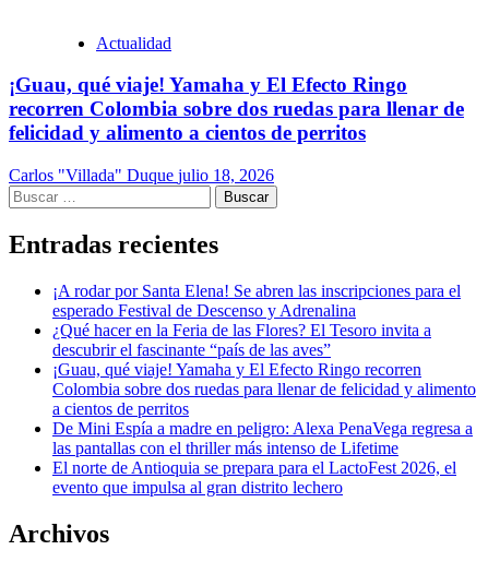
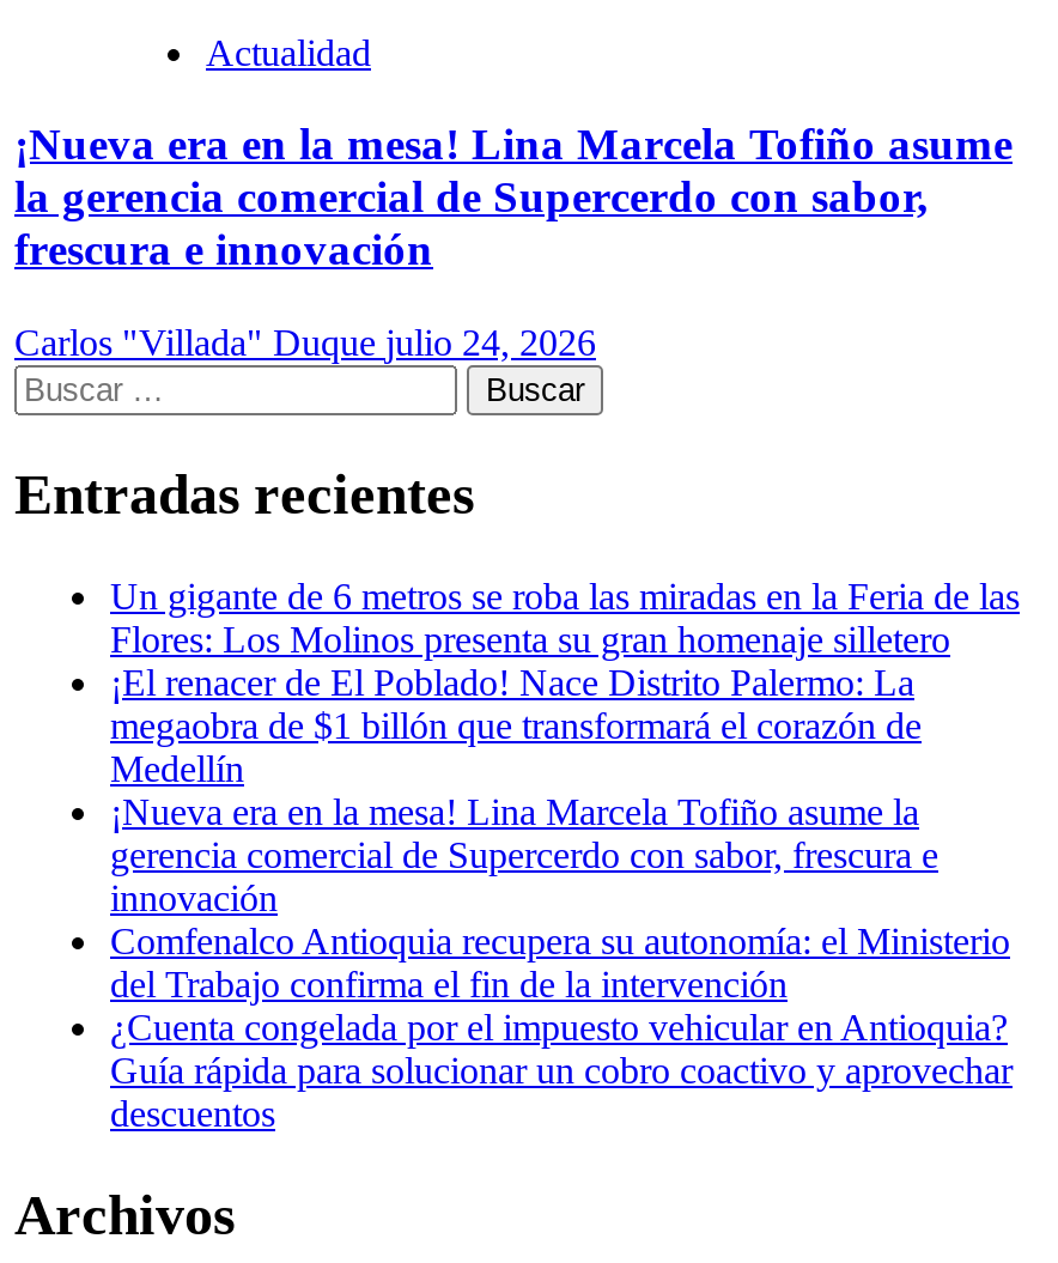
[9,74,464,144] ¡Guau, qué viaje! Yamaha y El Efecto Ringo | recorren Colombia sobre dos ruedas para llenar de | felicidad y alimento a cientos de perritos -> [14,119,1013,275] ¡Nueva era en la mesa! Lina Marcela Tofiño asume | la gerencia comercial de Supercerdo con sabor, | frescura e innovación
[9,166,274,185] Carlos "Villada" Duque julio 18, 2026 -> [14,323,596,363] Carlos "Villada" Duque julio 24, 2026
[52,282,476,497] ¡A rodar por Santa Elena! Se abren las inscripciones para el | esperado Festival de Descenso y Adrenalina | ¿Qué hacer en la Feria de las Flores? El Tesoro invita a | descubrir el fascinante “país de las aves” | ¡Guau, qué viaje! Yamaha y El Efecto Ringo recorren | Colombia sobre dos ruedas para llenar de felicidad y alimento | a cientos de perritos | De Mini Espía a madre en peligro: Alexa PenaVega regresa a | las pantallas con el thriller más intenso de Lifetime | El norte de Antioquia se prepara para el LactoFest 2026, el | evento que impulsa al gran distrito lechero -> [110,576,1020,1134] Un gigante de 6 metros se roba las miradas en la Feria de las | Flores: Los Molinos presenta su gran homenaje silletero | ¡El renacer de El Poblado! Nace Distrito Palermo: La | megaobra de $1 billón que transformará el corazón de | Medellín | ¡Nueva era en la mesa! Lina Marcela Tofiño asume la | gerencia comercial de Supercerdo con sabor, frescura e | innovación | Comfenalco Antioquia recupera su autonomía: el Ministerio | del Trabajo confirma el fin de la intervención | ¿Cuenta congelada por el impuesto vehicular en Antioquia? | Guía rápida para solucionar un cobro coactivo y aprovechar | descuentos

